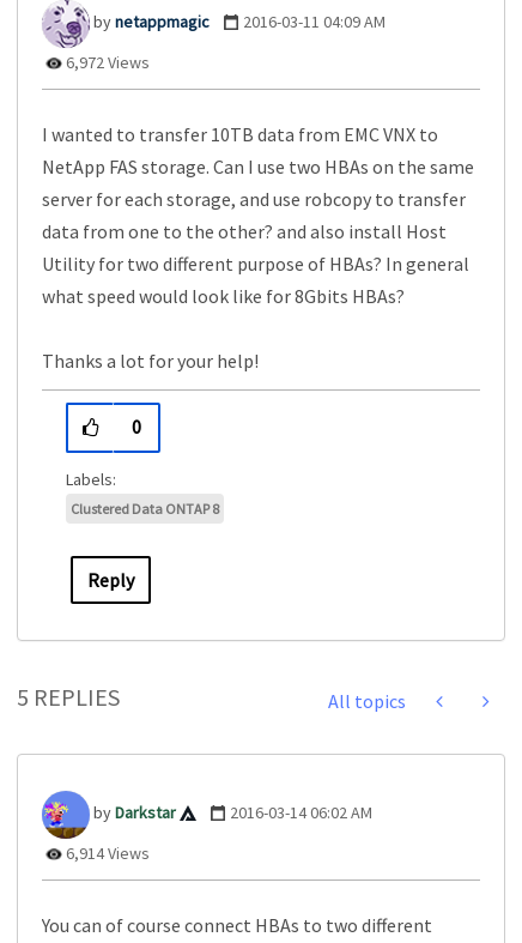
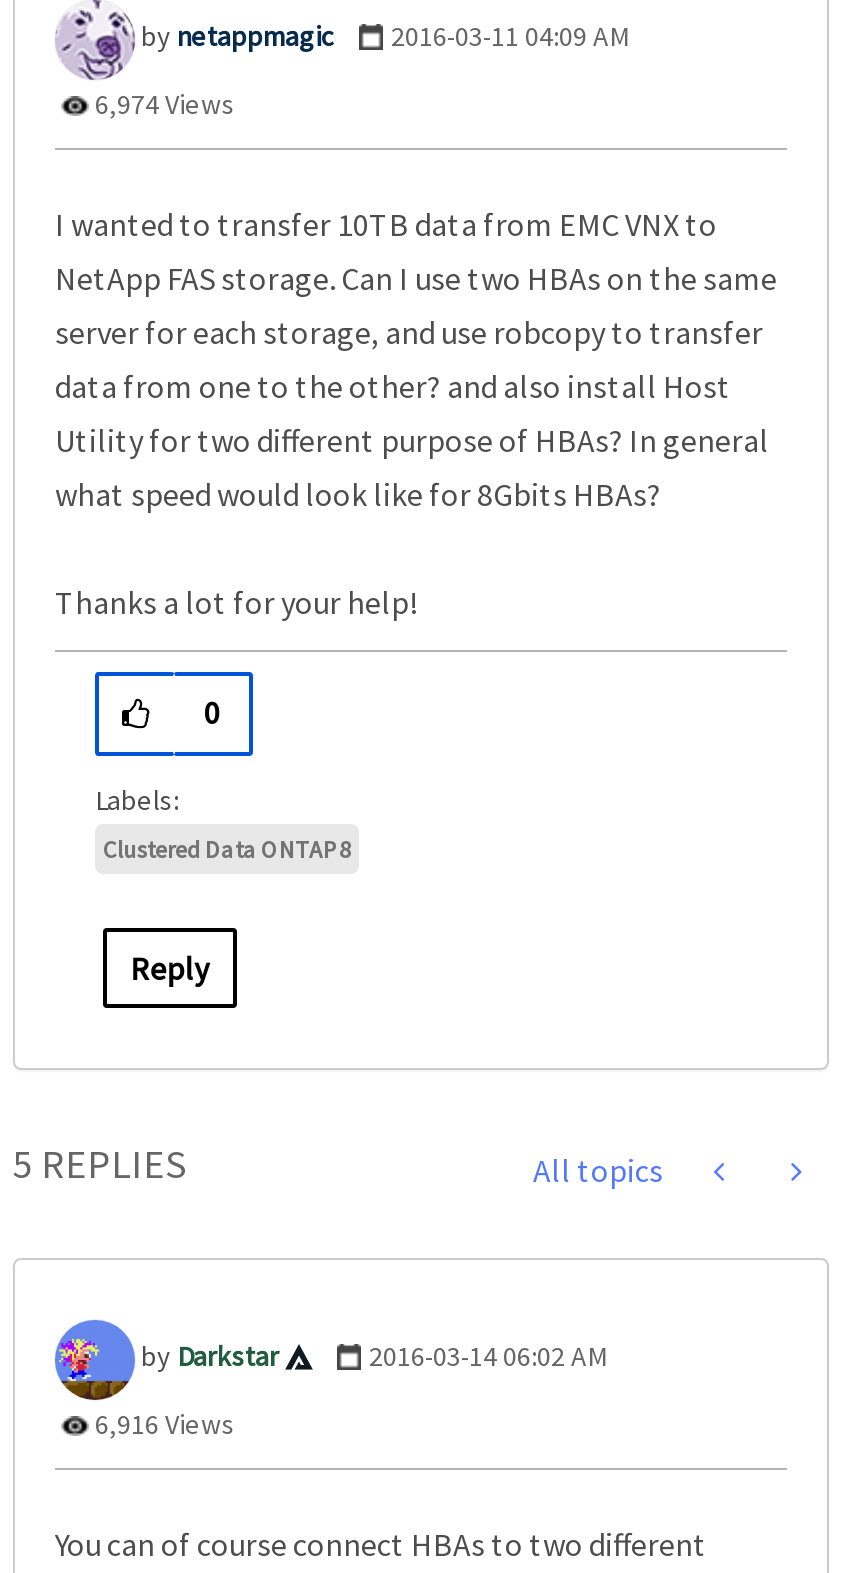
[62,52,150,73] 6,972 Views -> [89,86,235,122] 6,974 Views
[62,842,150,864] 6,914 Views -> [89,1406,235,1442] 6,916 Views

